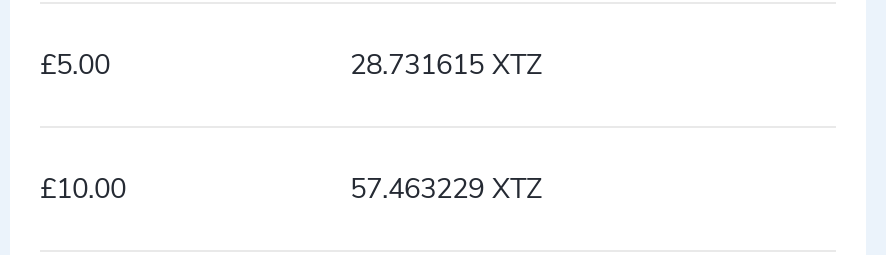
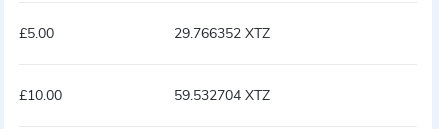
[350,46,542,84] 28.731615 XTZ -> [174,24,270,43] 29.766352 XTZ
[350,170,542,208] 57.463229 XTZ -> [174,86,270,105] 59.532704 XTZ

